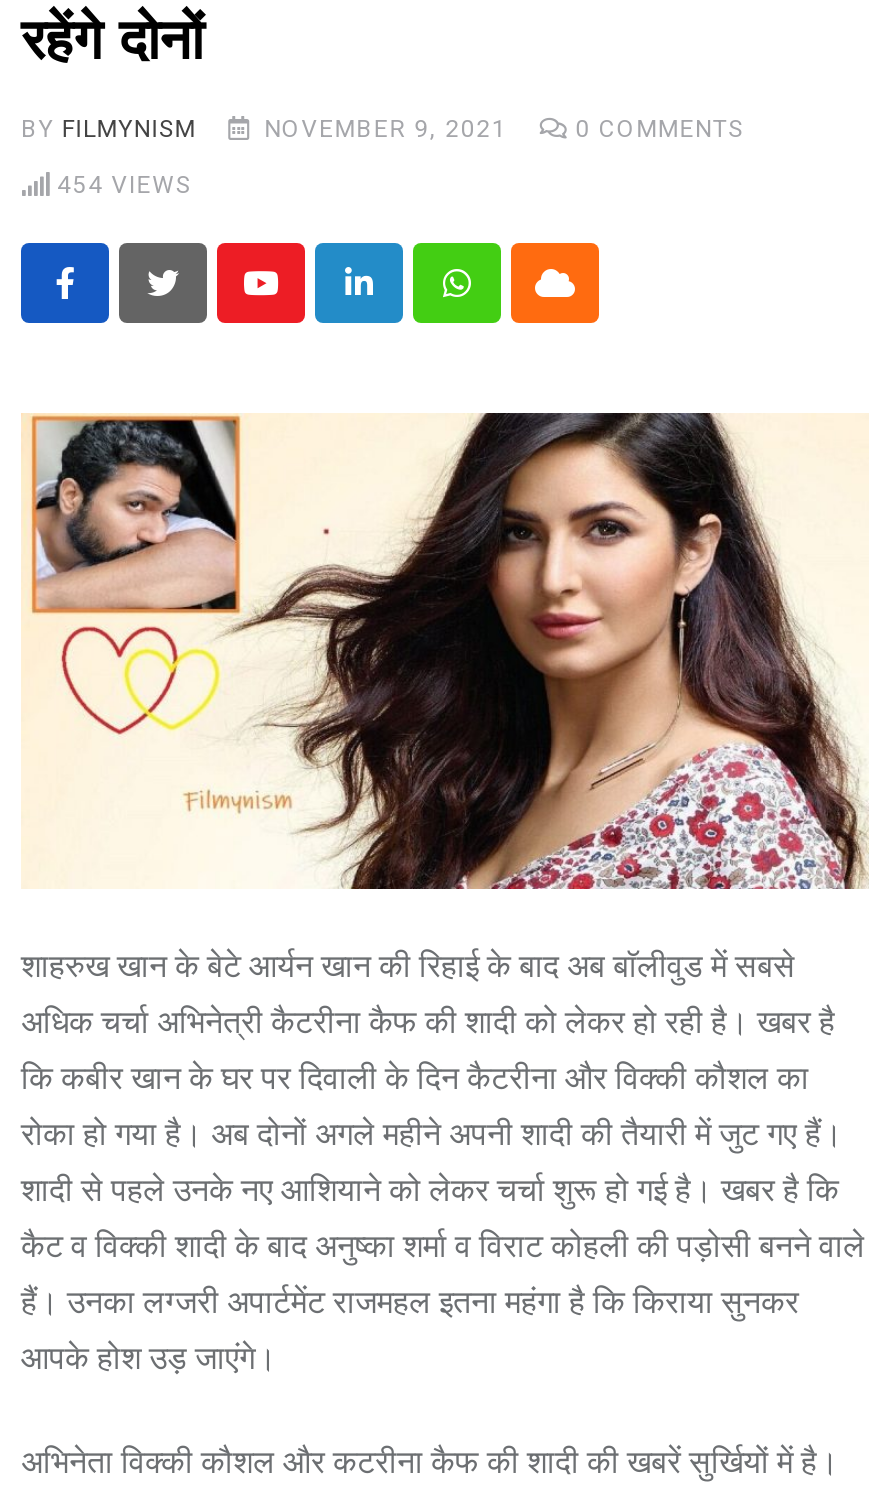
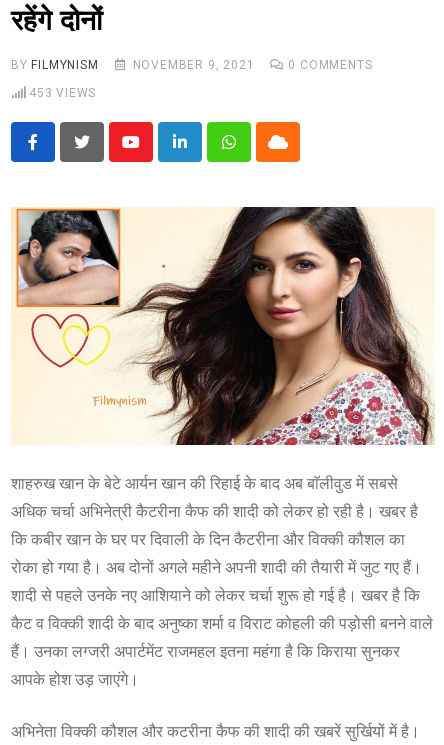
[57,171,191,199] 454 VIEWS -> [29,86,96,100] 453 VIEWS

